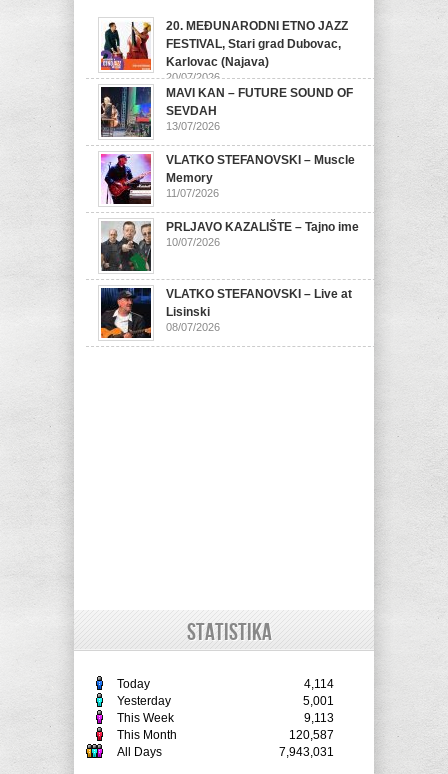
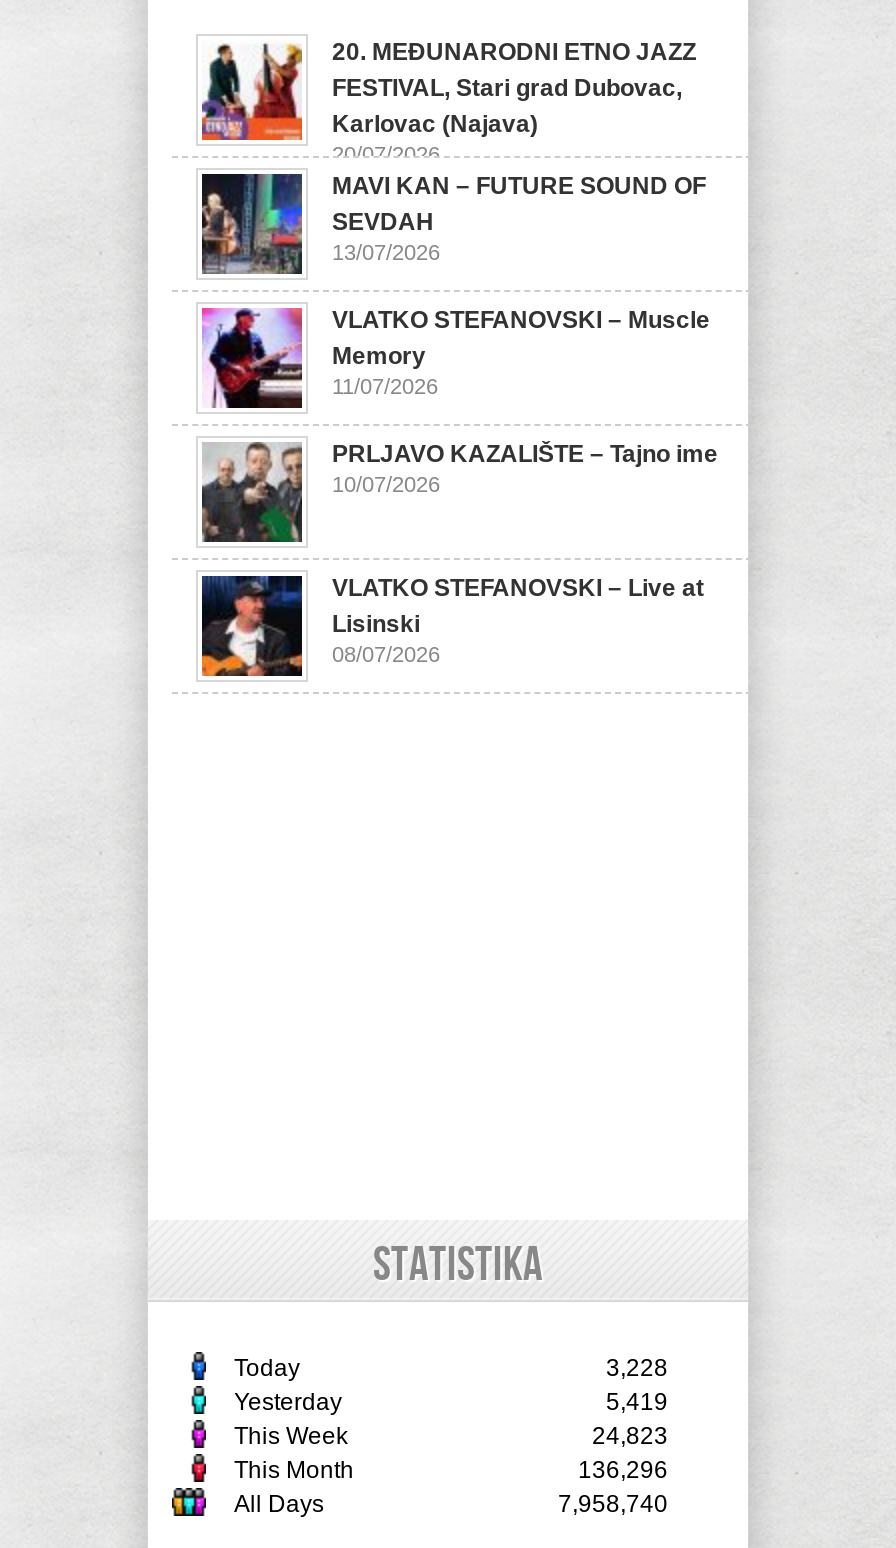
[304,677,334,691] 4,114 -> [606,1354,668,1382] 3,228
[303,694,334,708] 5,001 -> [606,1388,668,1416] 5,419
[304,711,334,725] 9,113 -> [592,1422,668,1450] 24,823
[289,728,334,742] 120,587 -> [578,1456,668,1484] 136,296
[279,745,334,759] 7,943,031 -> [558,1490,668,1518] 7,958,740

